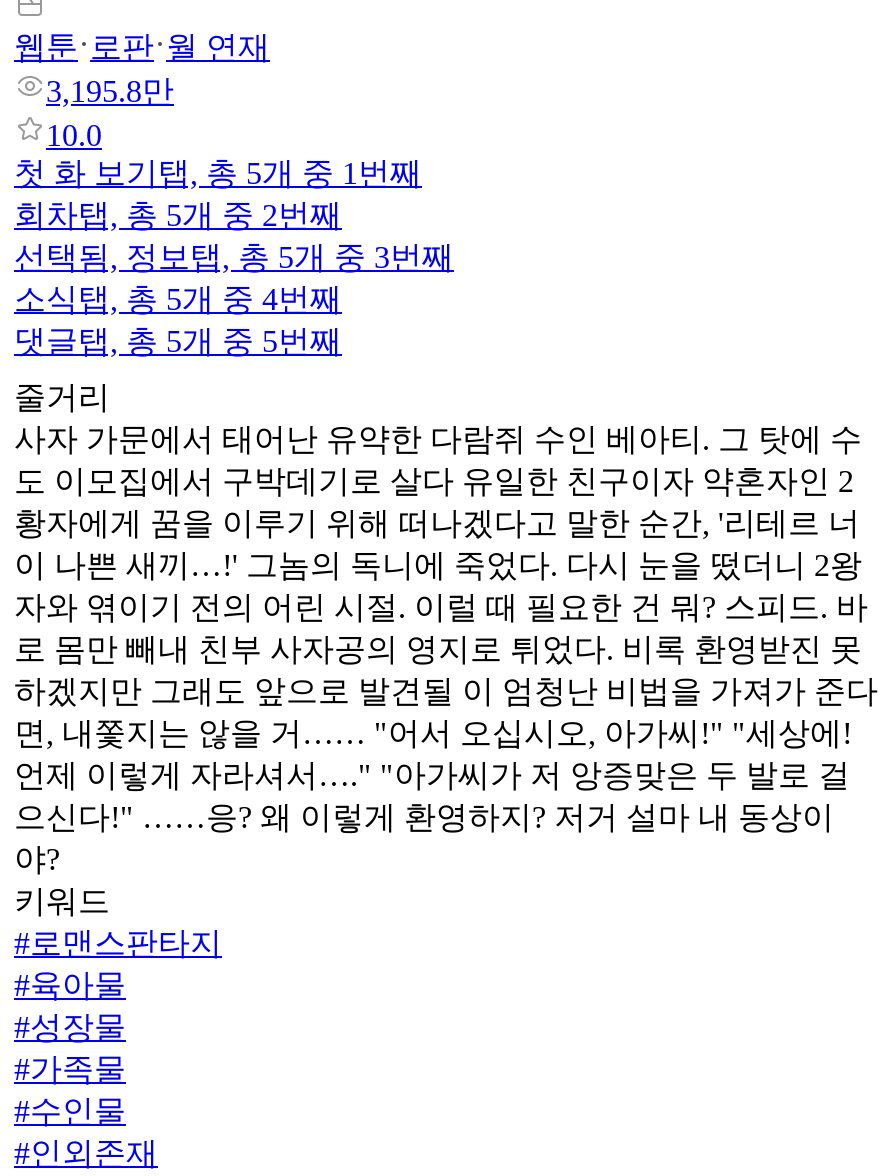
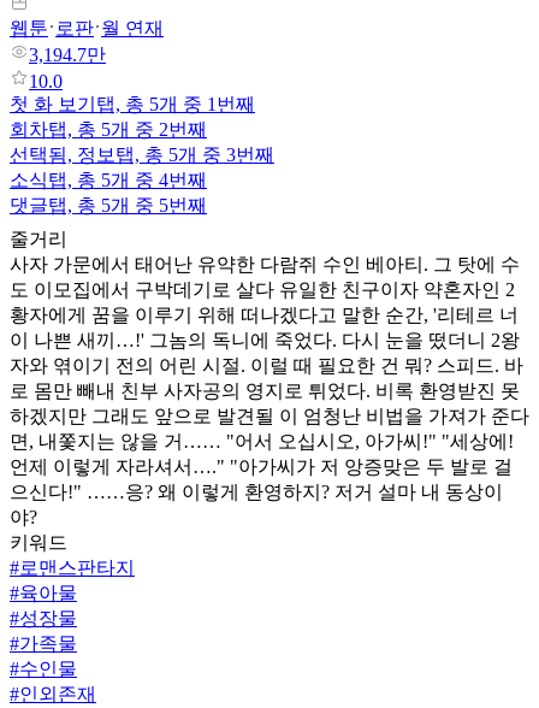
[46,74,174,108] 3,195.8만 -> [29,45,106,65] 3,194.7만

